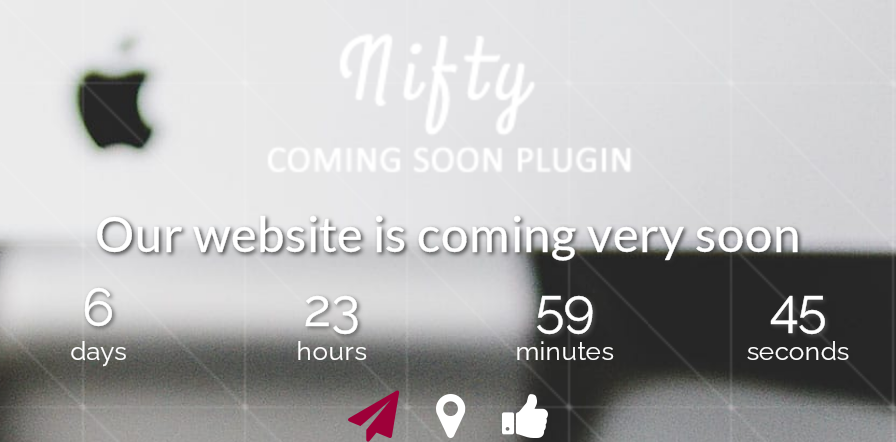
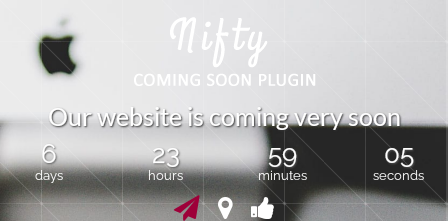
[770,276,826,338] 45 -> [384,138,414,169] 05

